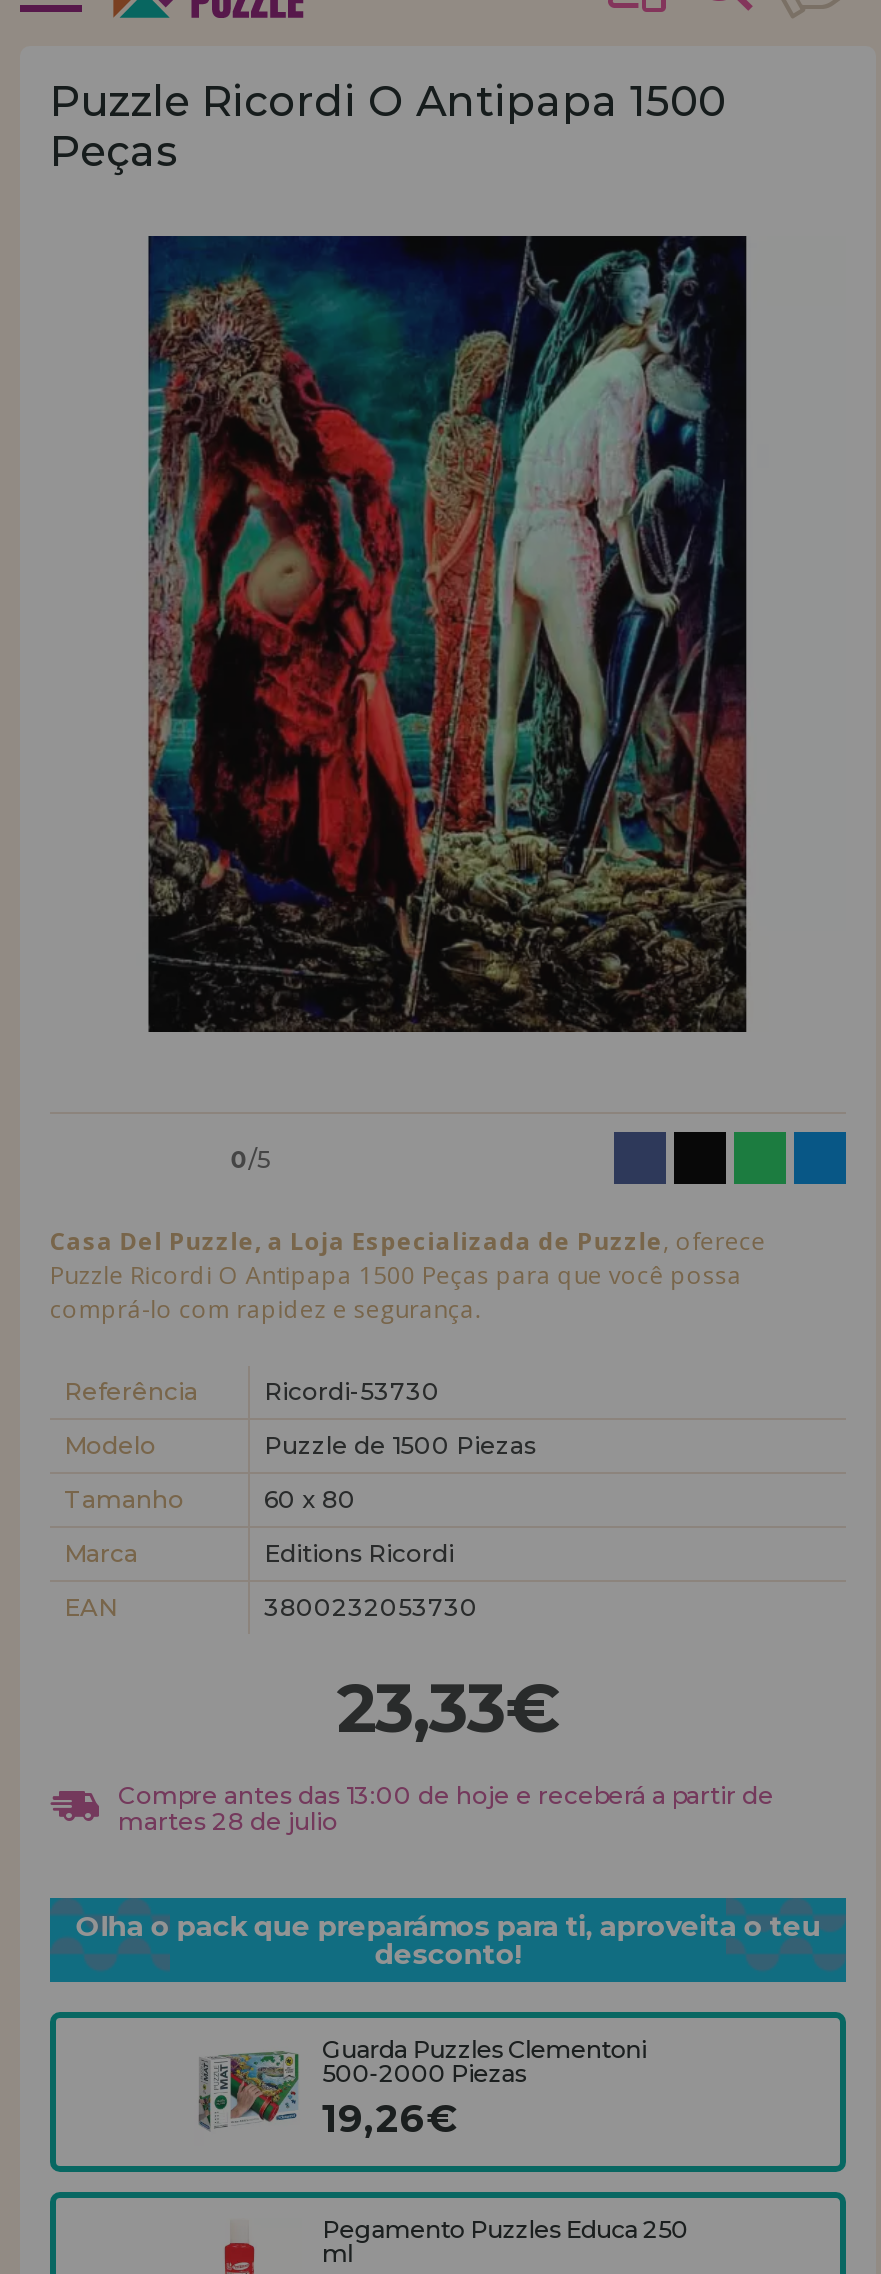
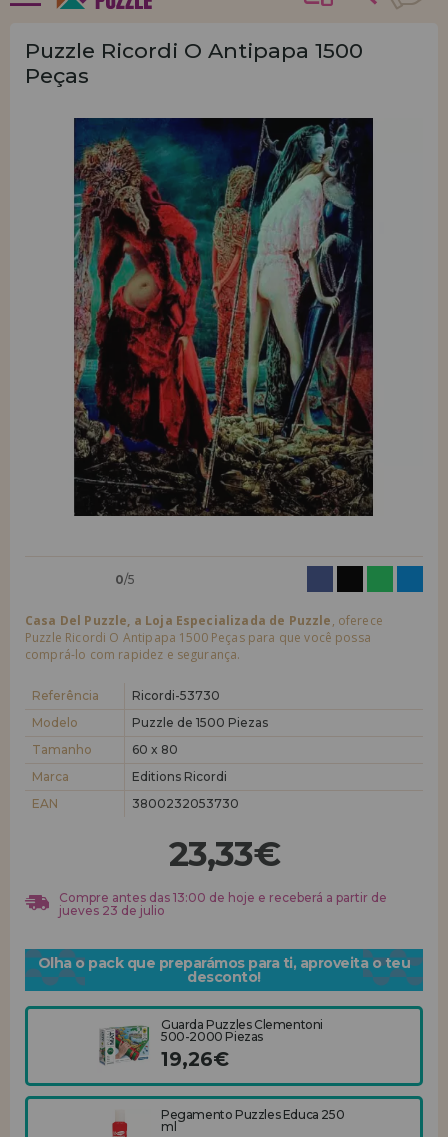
[118,1806,338,1836] martes 28 de julio -> [59,903,165,918] jueves 23 de julio

